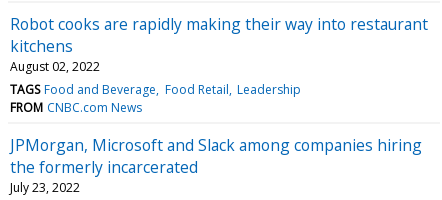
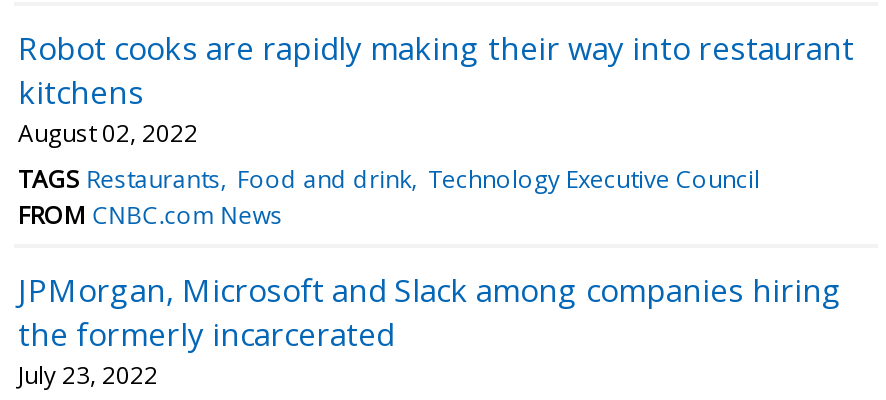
[10,81,301,98] TAGS Food and Beverage Food Retail Leadership -> [18,162,760,196] TAGS Restaurants Food and drink Technology Executive Council

